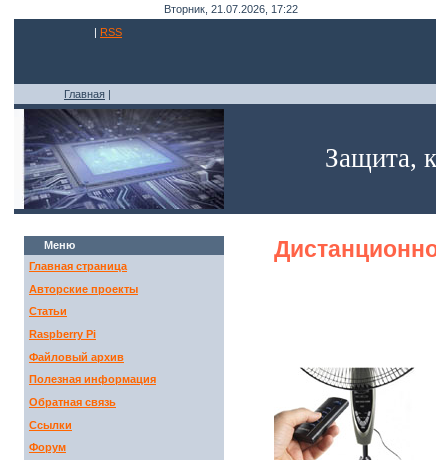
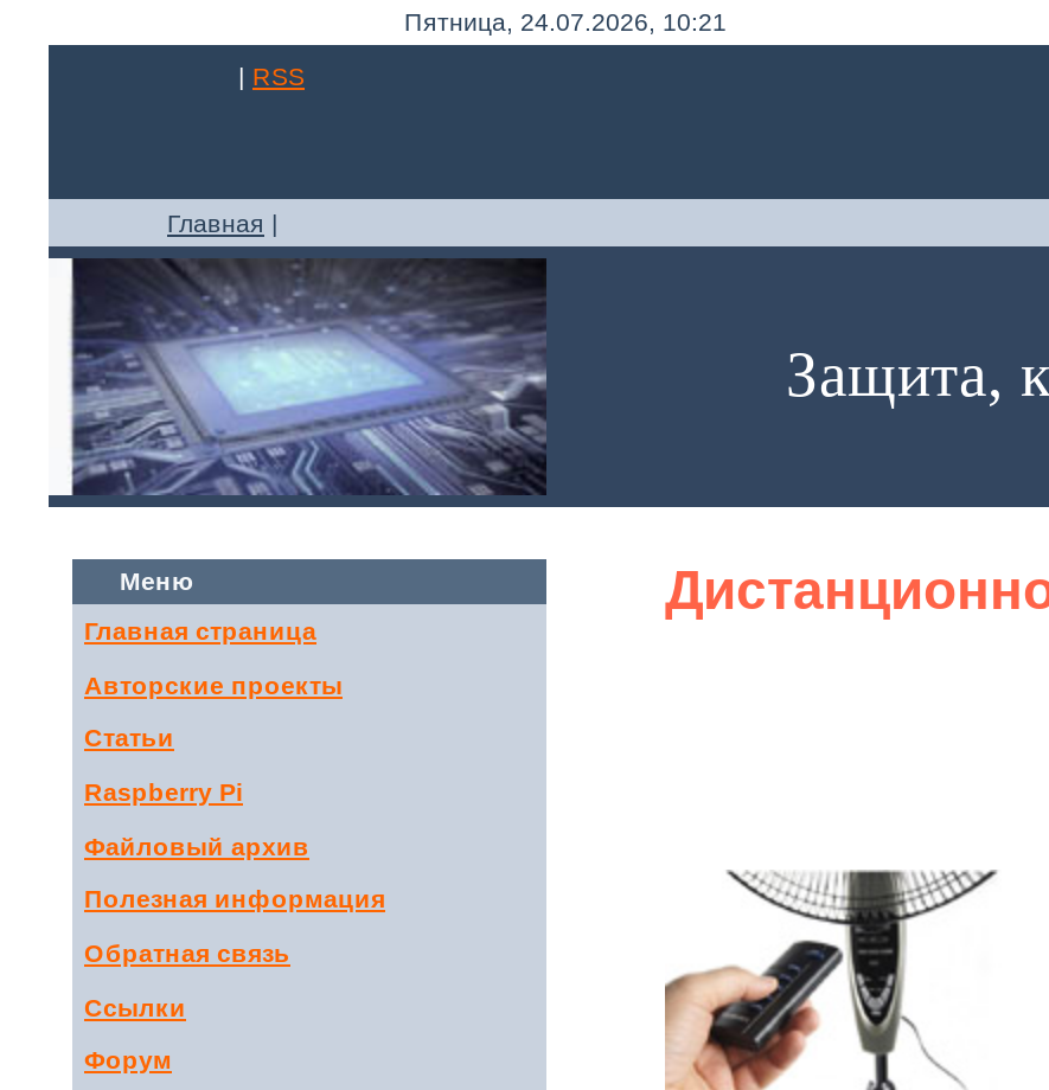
[164,3,298,15] Вторник, 21.07.2026, 17:22 -> [404,7,727,36] Пятница, 24.07.2026, 10:21

